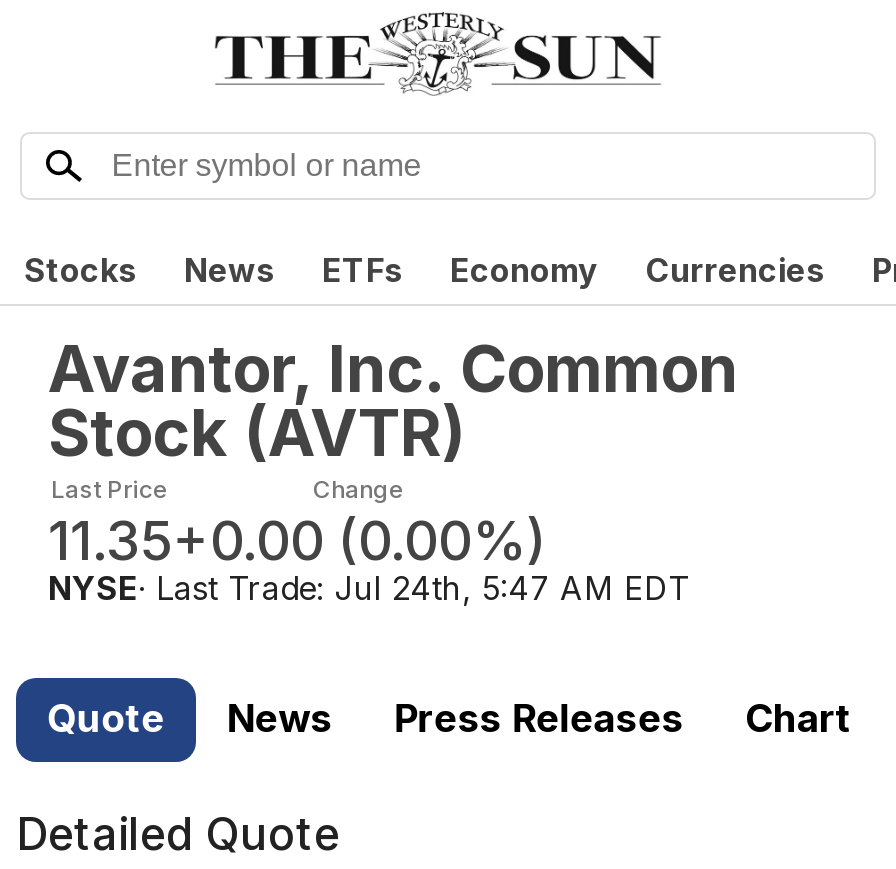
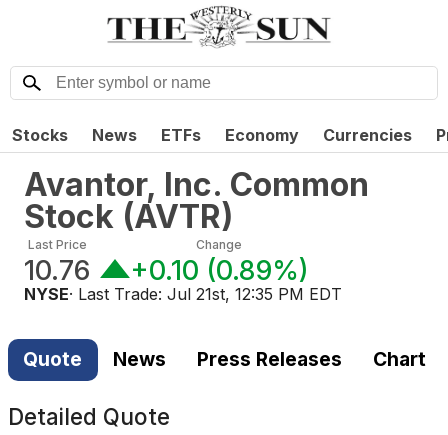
[48,507,172,573] 11.35 -> [24,254,90,287] 10.76
[172,507,546,573] +0.00 (0.00%) -> [130,254,309,287] +0.10 (0.89%)
[48,567,690,607] NYSE · Last Trade: Jul 24th, 5:47 AM EDT -> [24,284,342,304] NYSE · Last Trade: Jul 21st, 12:35 PM EDT

